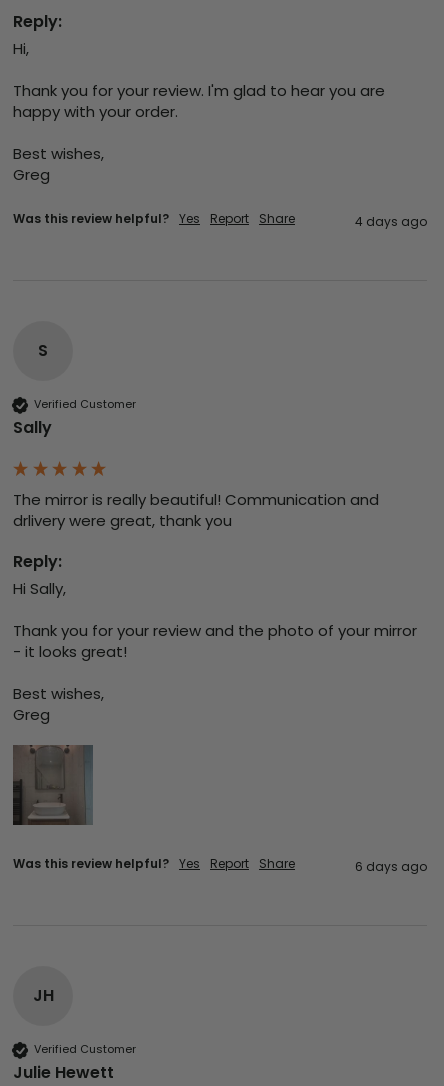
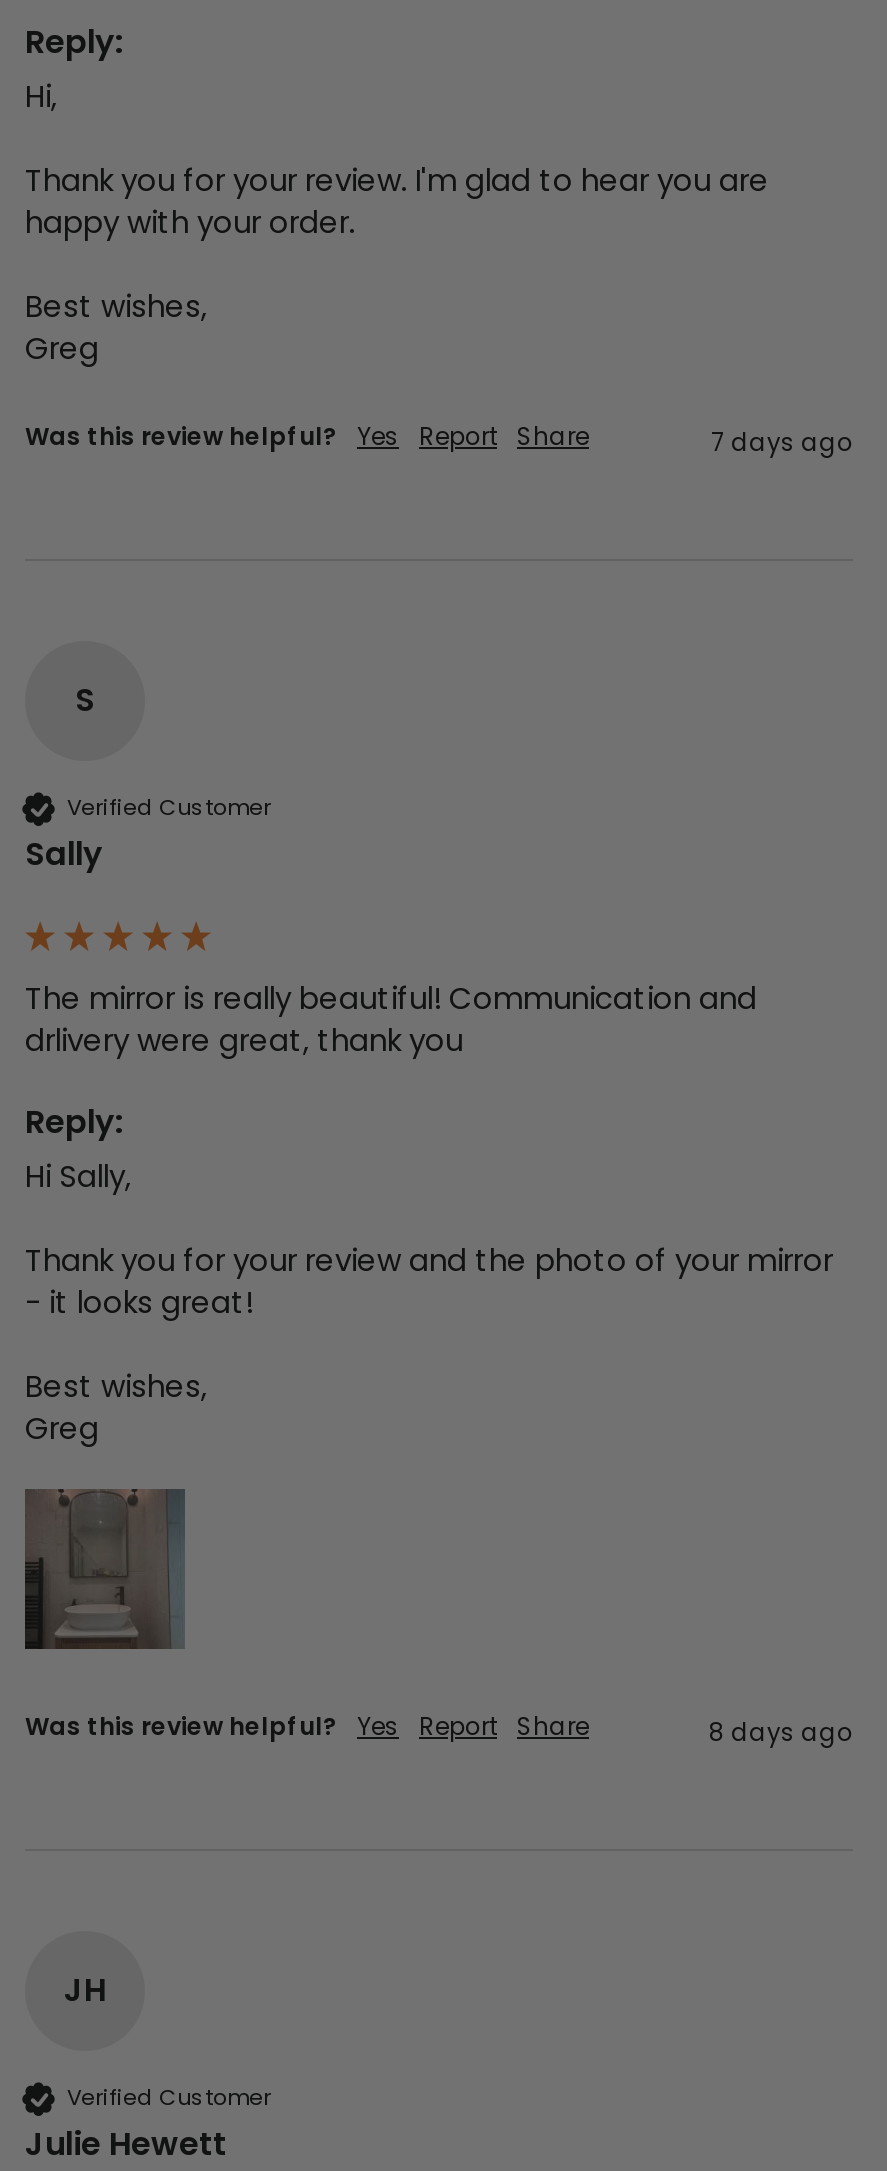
[355,213,427,230] 4 days ago -> [711,424,853,458] 7 days ago
[355,858,427,875] 6 days ago -> [709,1714,853,1748] 8 days ago

